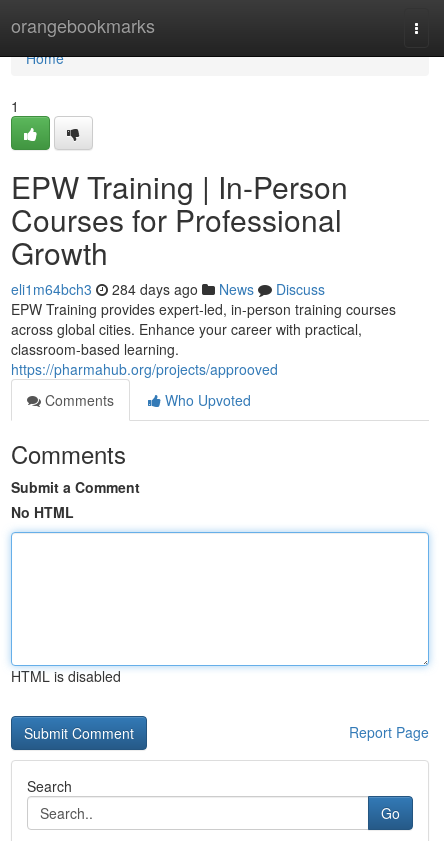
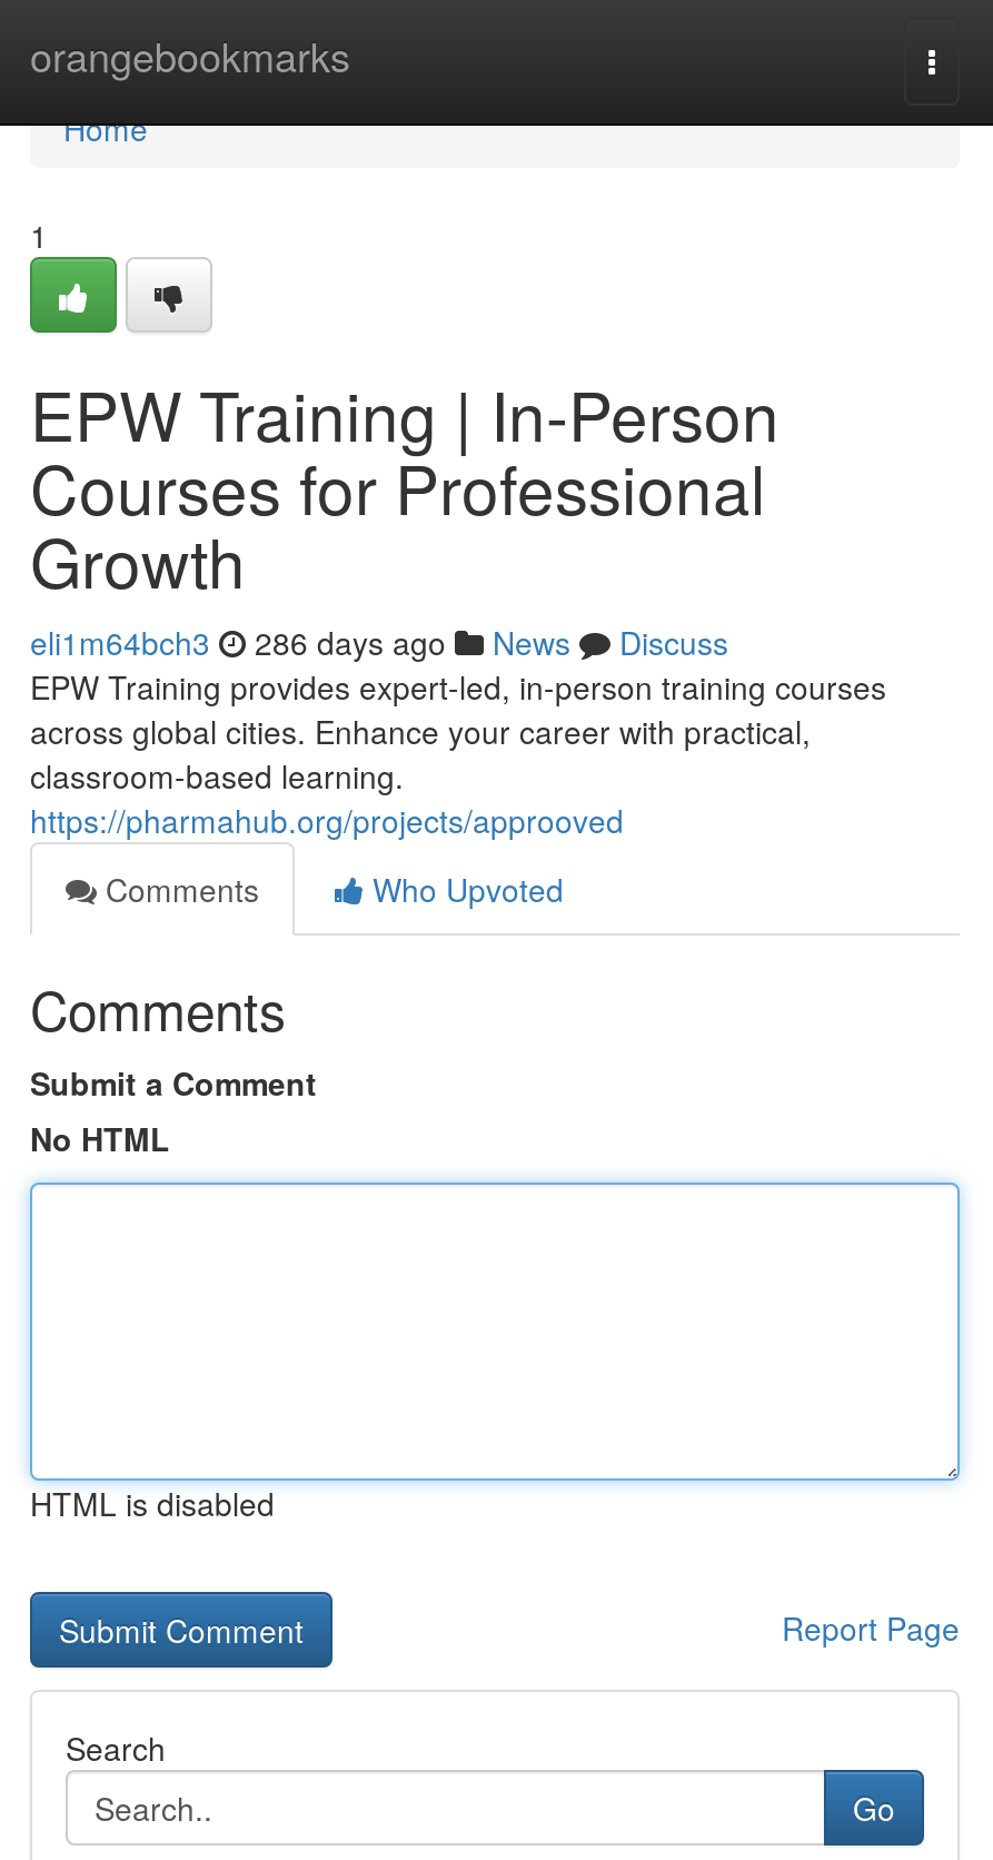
[11,279,325,299] eli1m64bch3 284 days ago News Discuss -> [30,620,728,664] eli1m64bch3 286 days ago News Discuss

